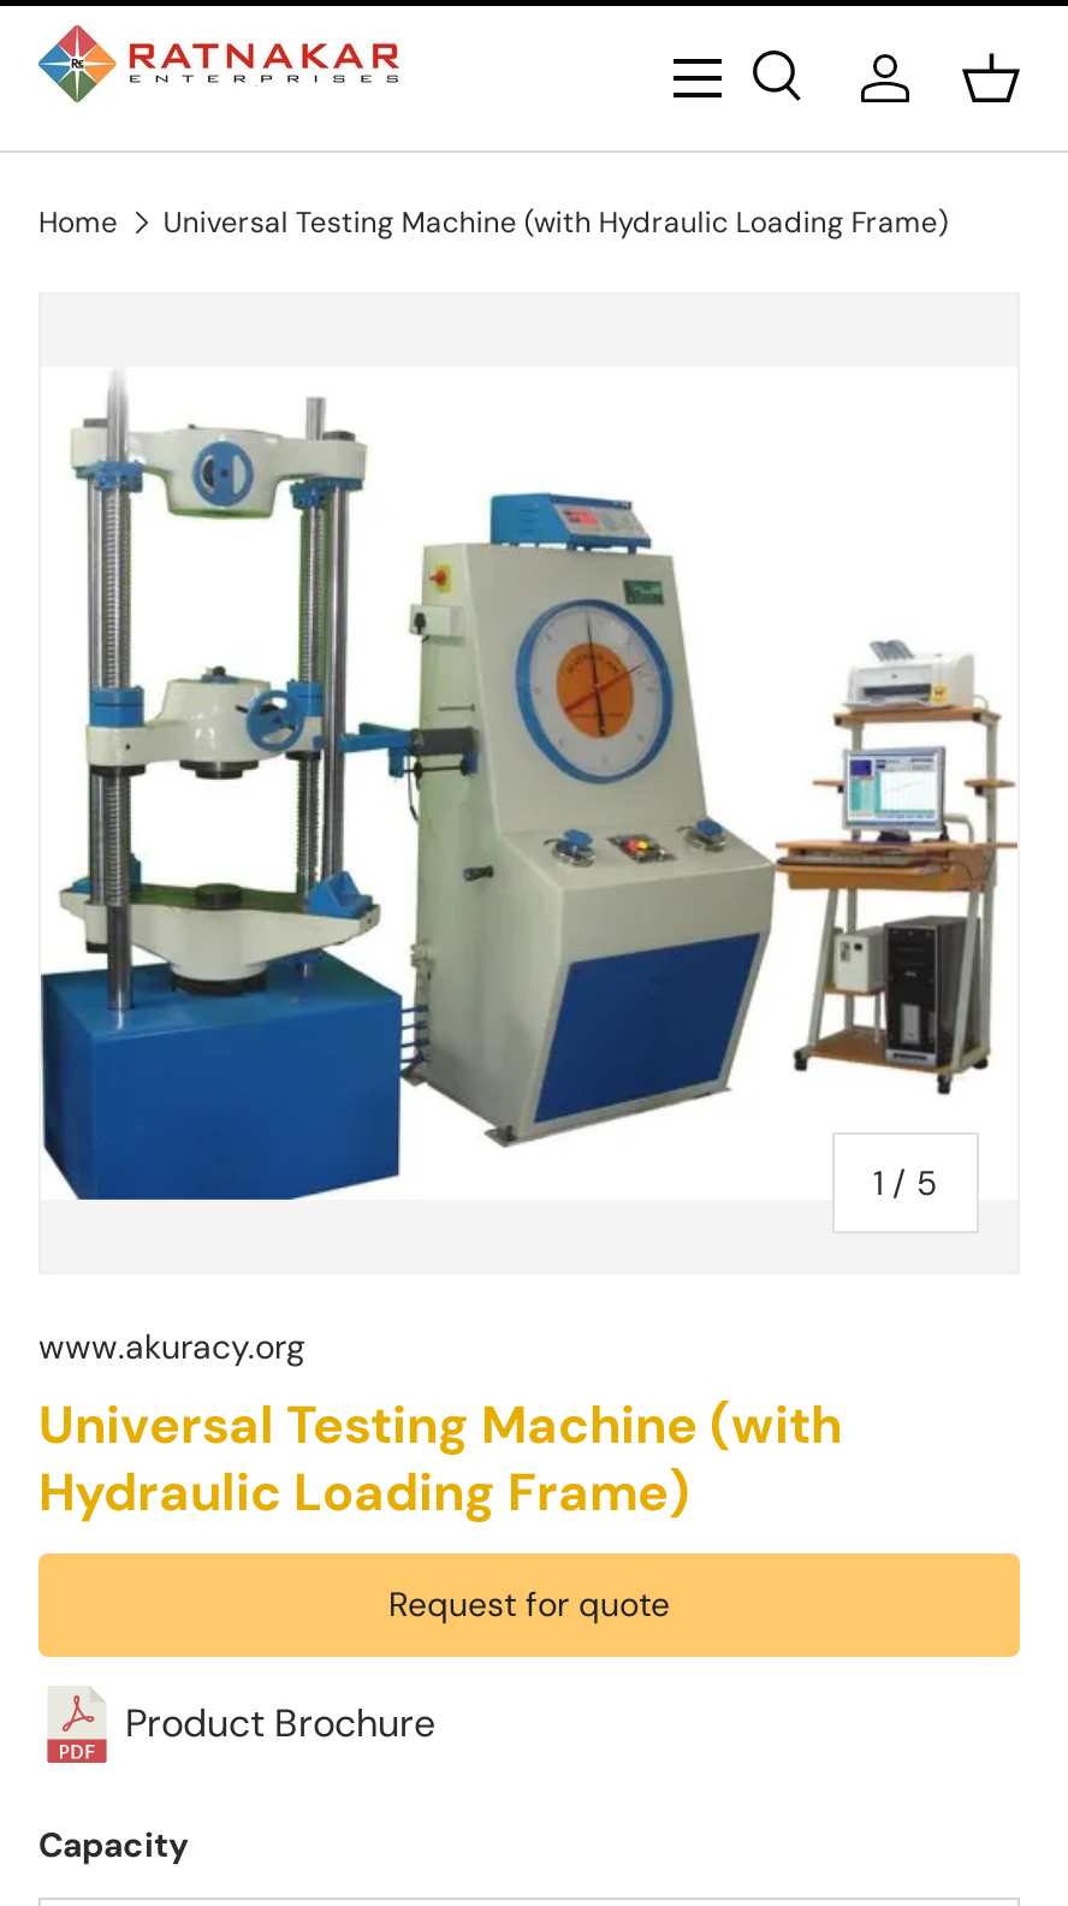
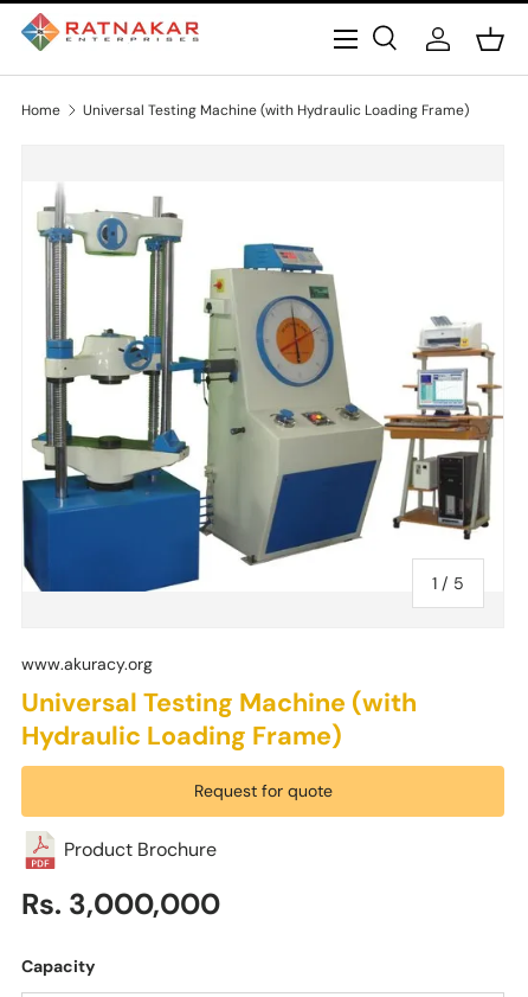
none -> [21,885,220,923] Rs. 3,000,000

